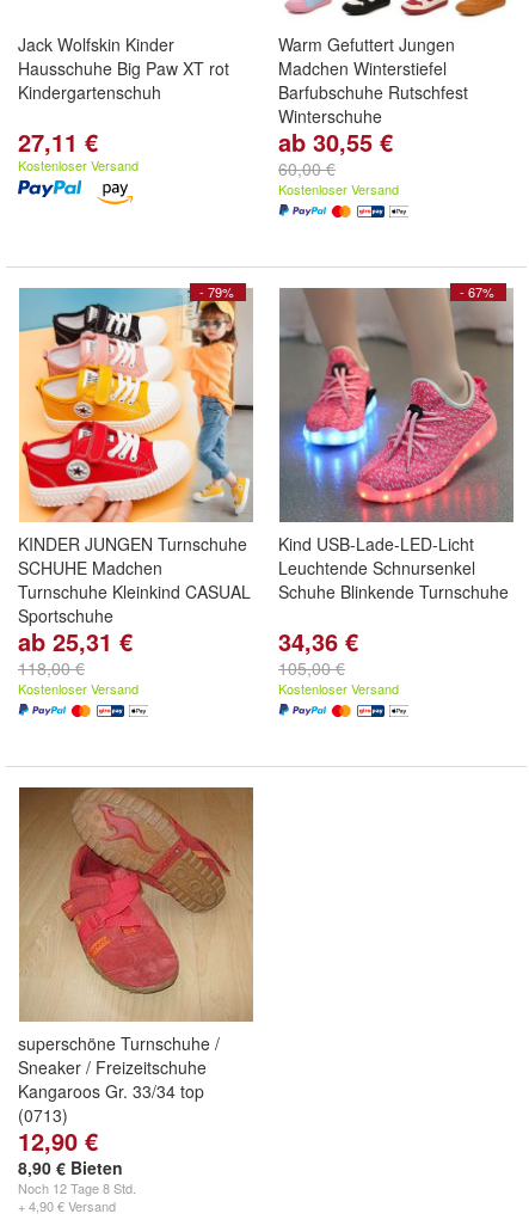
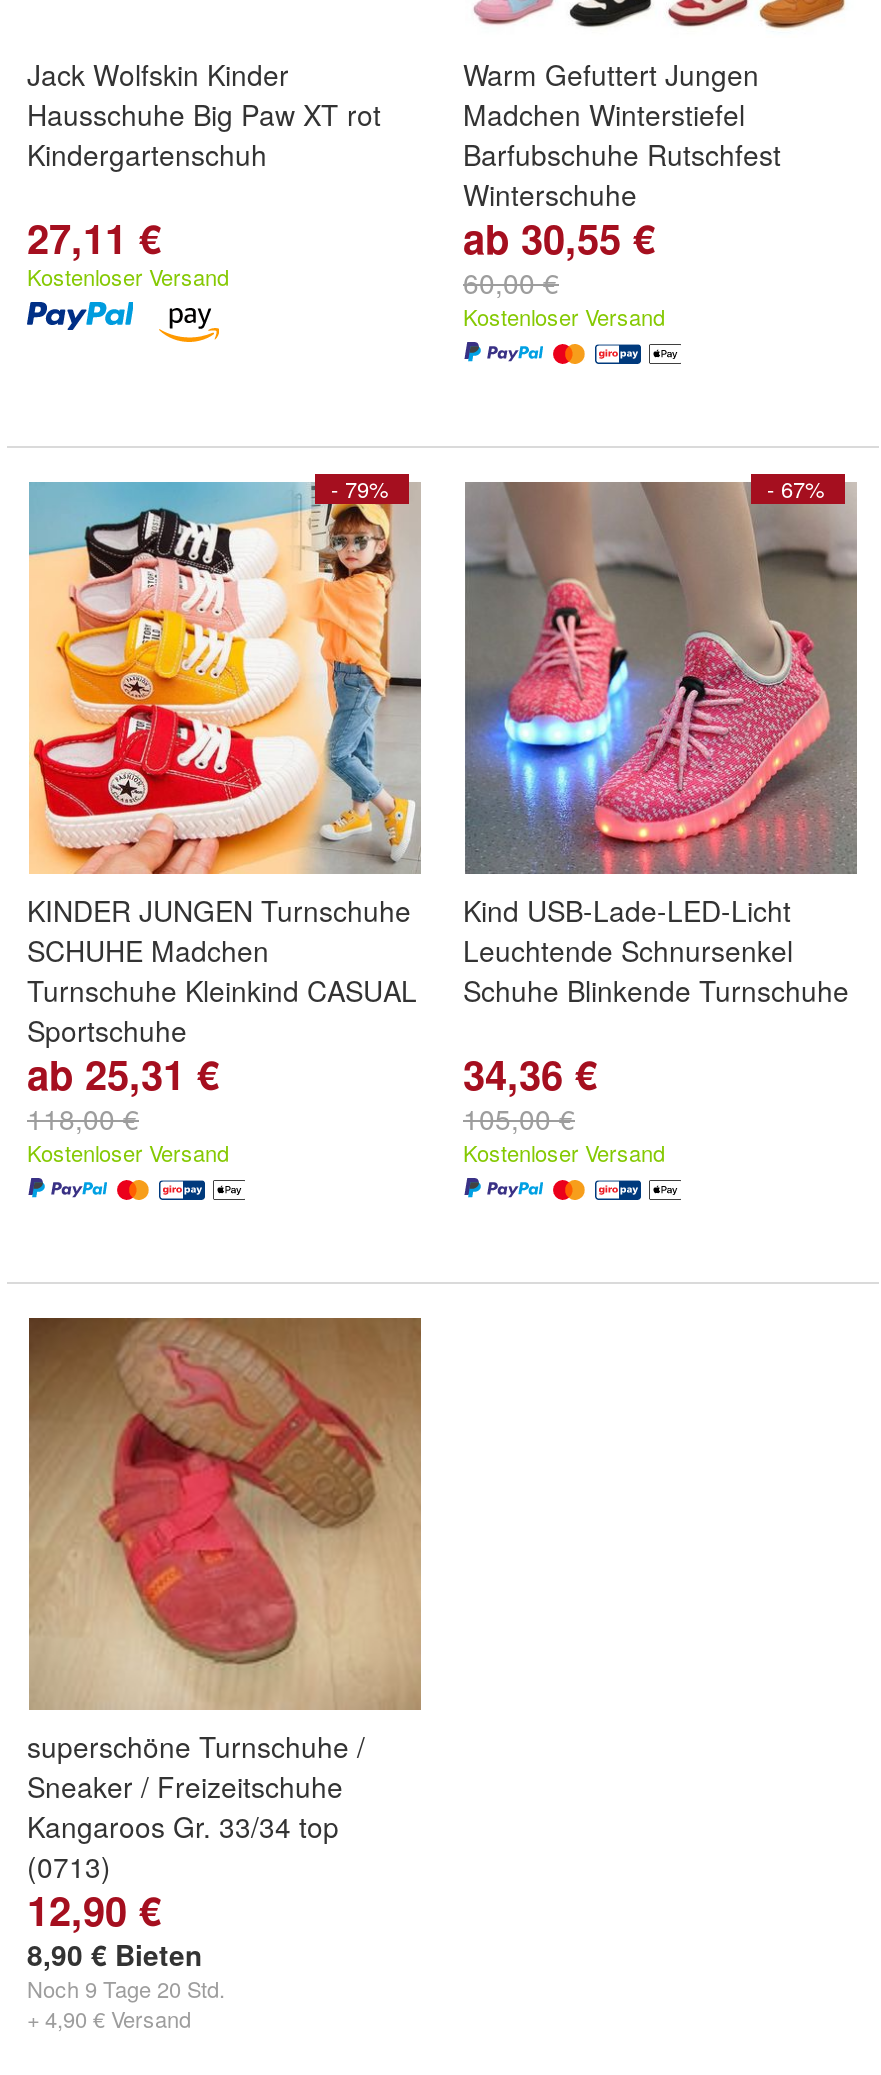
[18,1178,136,1197] Noch 12 Tage 8 Std. -> [27,1972,225,2004] Noch 9 Tage 20 Std.

